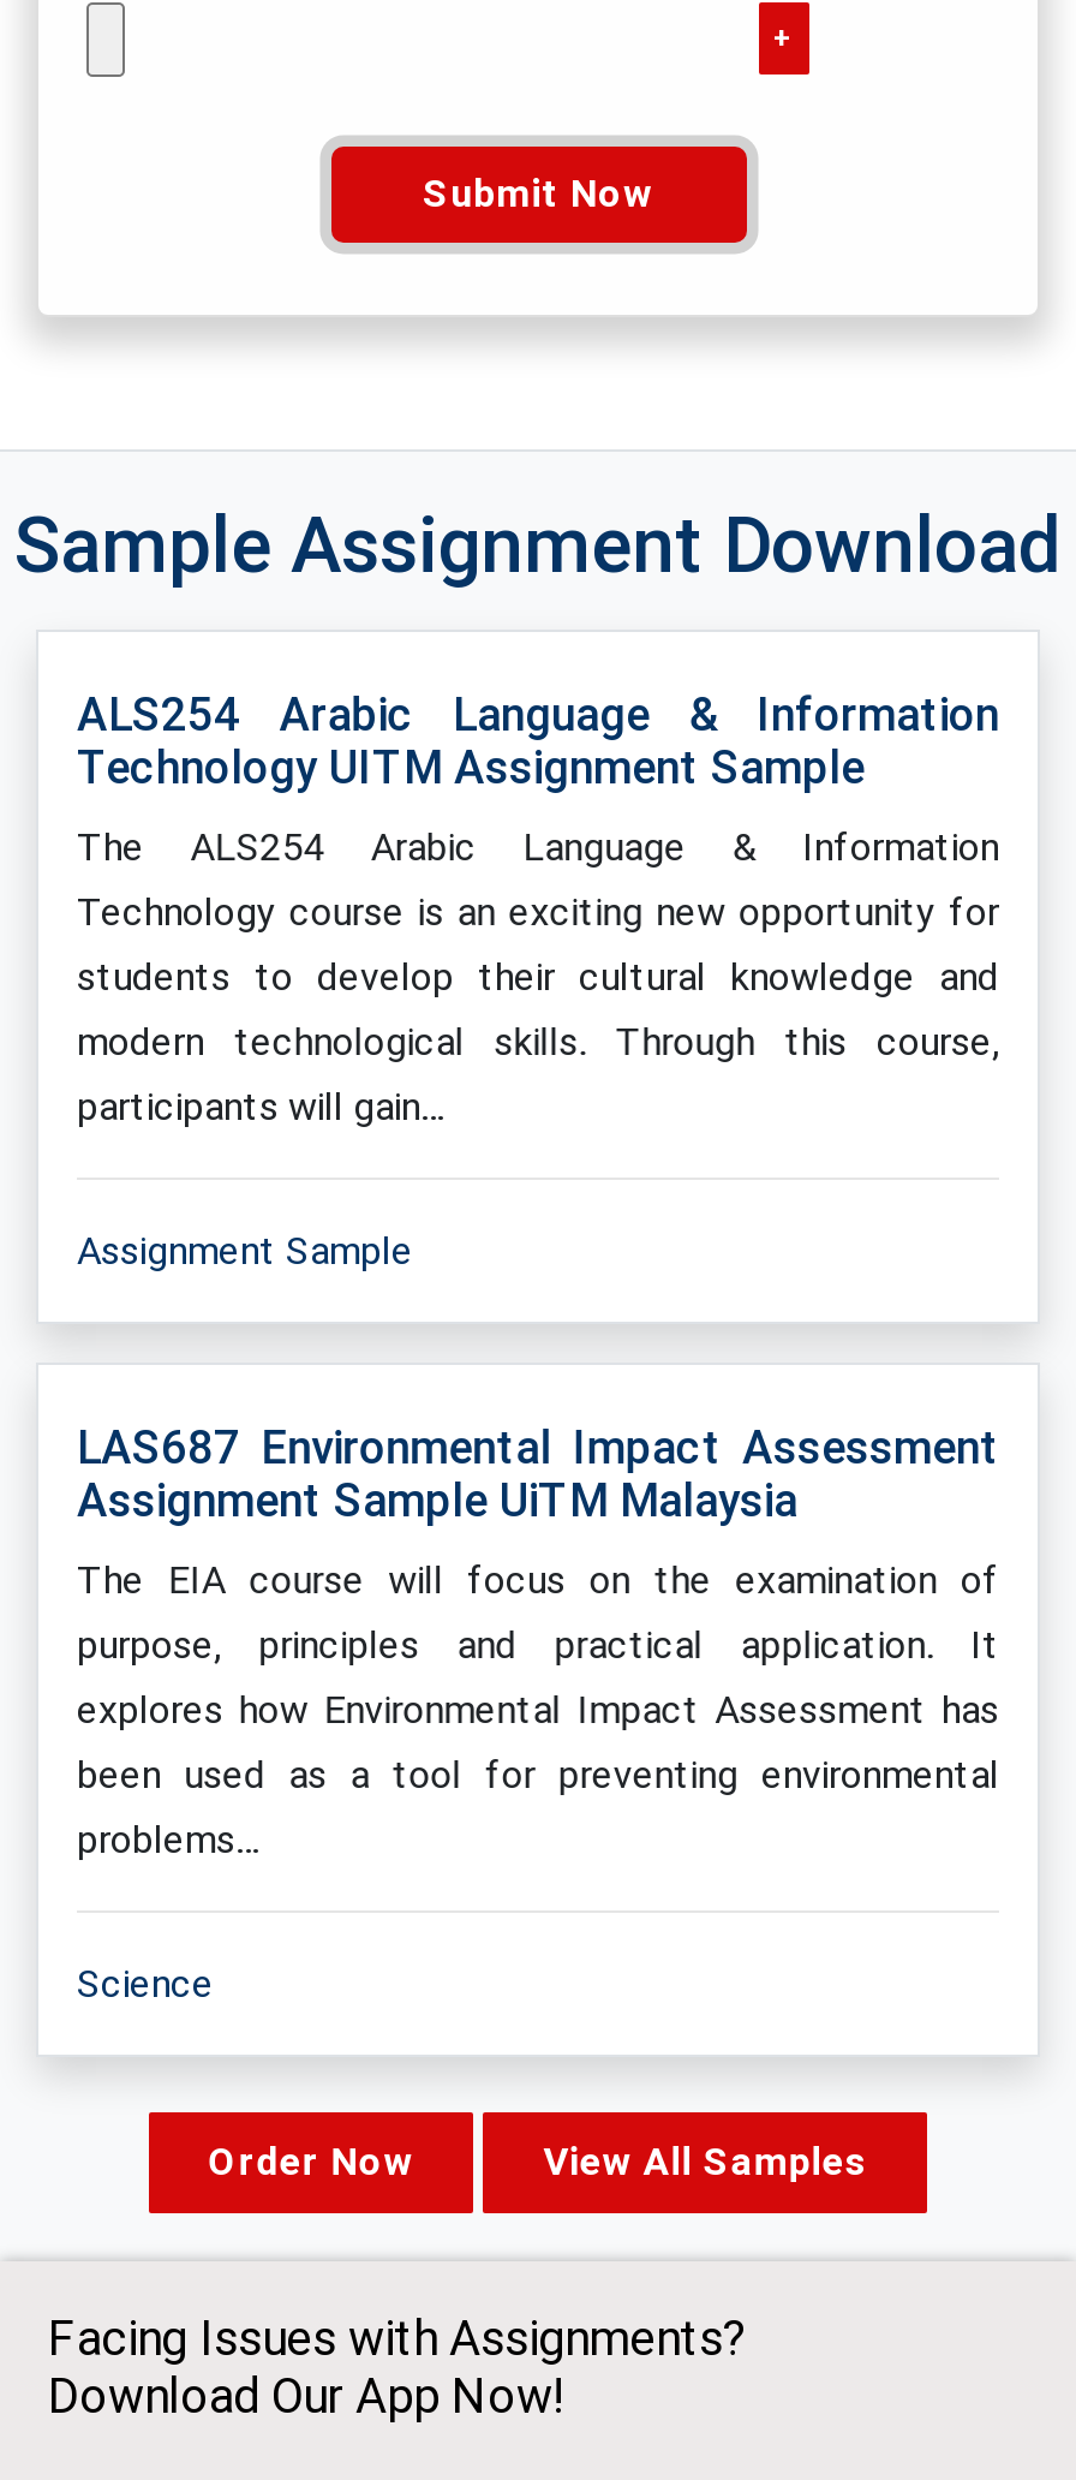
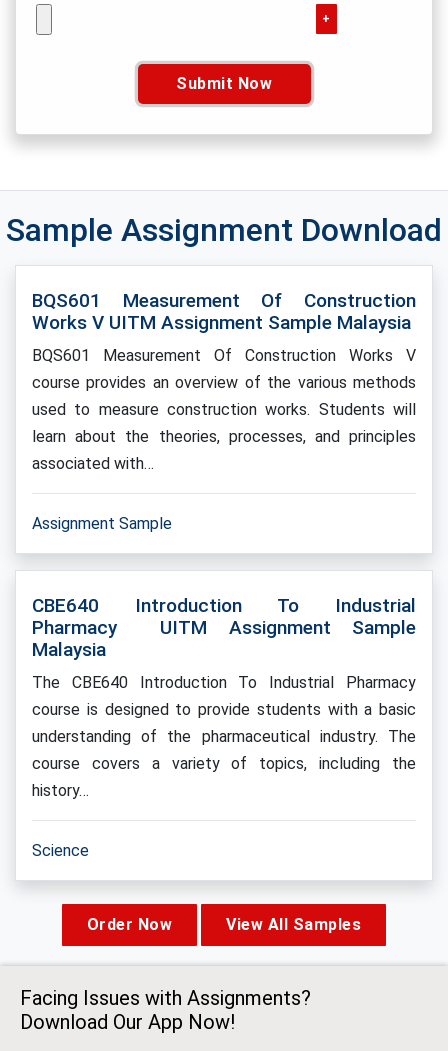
[77,687,999,795] ALS254 Arabic Language & Information | Technology UITM Assignment Sample -> [32,289,416,334] BQS601 Measurement Of Construction | Works V UITM Assignment Sample Malaysia
[77,824,999,1129] The ALS254 Arabic Language & Information | Technology course is an exciting new opportunity for | students to develop their cultural knowledge and | modern technological skills. Through this course, | participants will gain… -> [32,346,416,473] BQS601 Measurement Of Construction Works V | course provides an overview of the various methods | used to measure construction works. Students will | learn about the theories, processes, and principles | associated with…
[77,1420,999,1528] LAS687 Environmental Impact Assessment | Assignment Sample UiTM Malaysia -> [32,594,416,661] CBE640 Introduction To Industrial | Pharmacy UITM Assignment Sample | Malaysia
[77,1557,999,1862] The EIA course will focus on the examination of | purpose, principles and practical application. It | explores how Environmental Impact Assessment has | been used as a tool for preventing environmental | problems… -> [32,673,416,800] The CBE640 Introduction To Industrial Pharmacy | course is designed to provide students with a basic | understanding of the pharmaceutical industry. The | course covers a variety of topics, including the | history…

